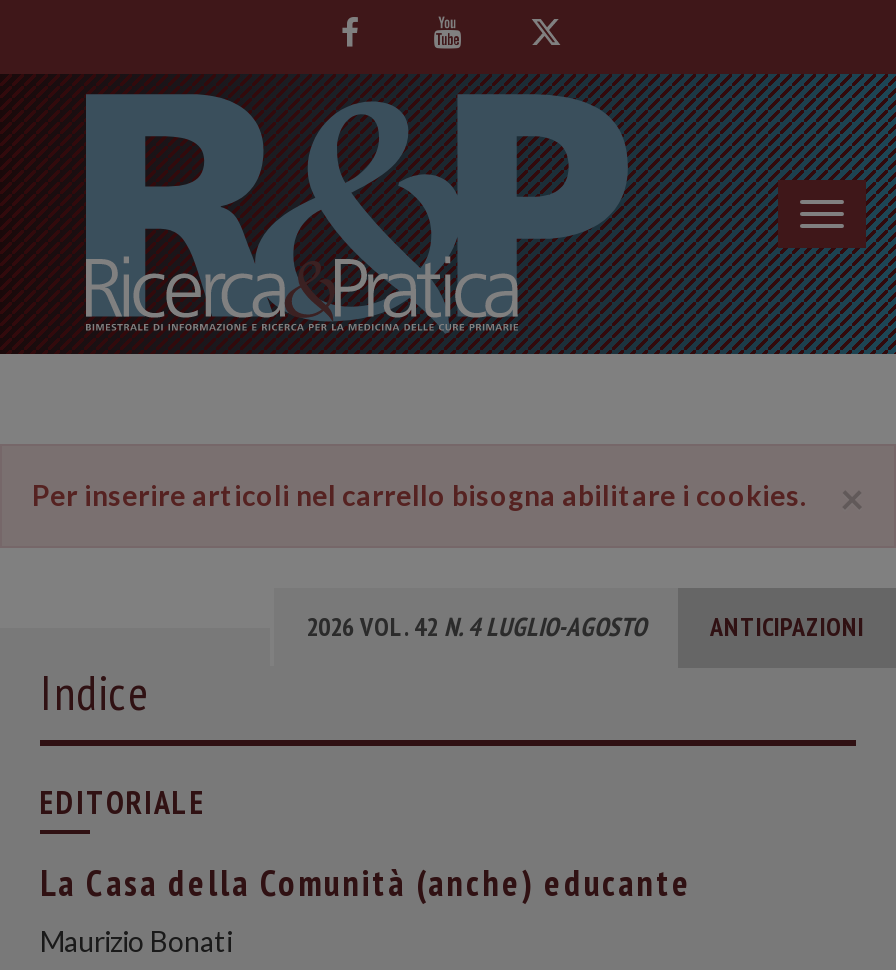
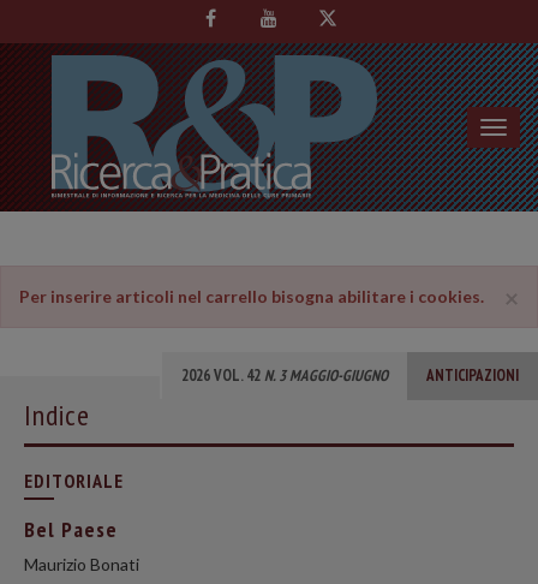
[306,610,646,644] 2026 VOL. 42 N. 4 LUGLIO-AGOSTO -> [181,365,388,386] 2026 VOL. 42 N. 3 MAGGIO-GIUGNO
[40,860,692,906] La Casa della Comunità (anche) educante -> [24,516,118,543] Bel Paese

